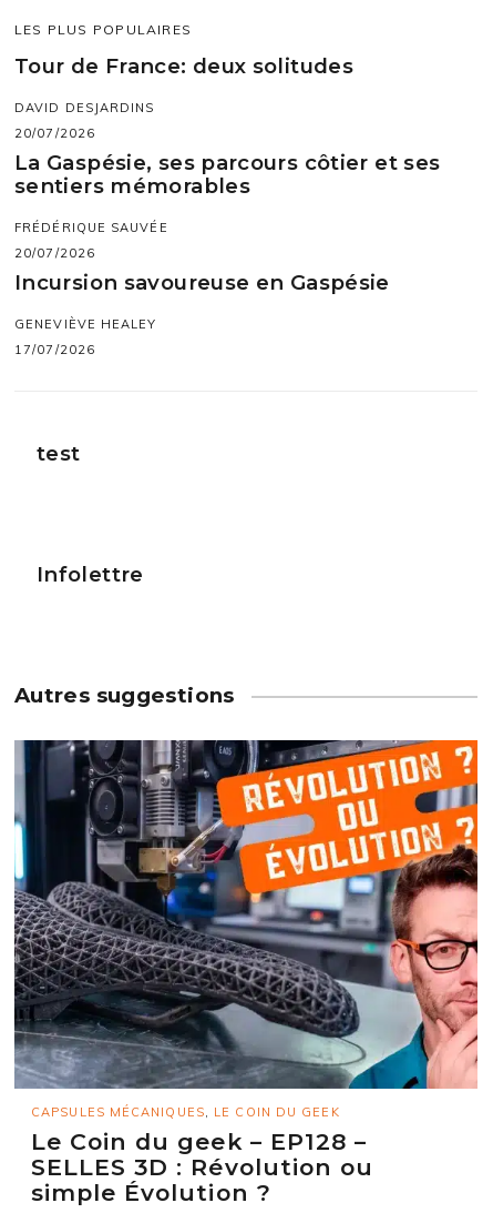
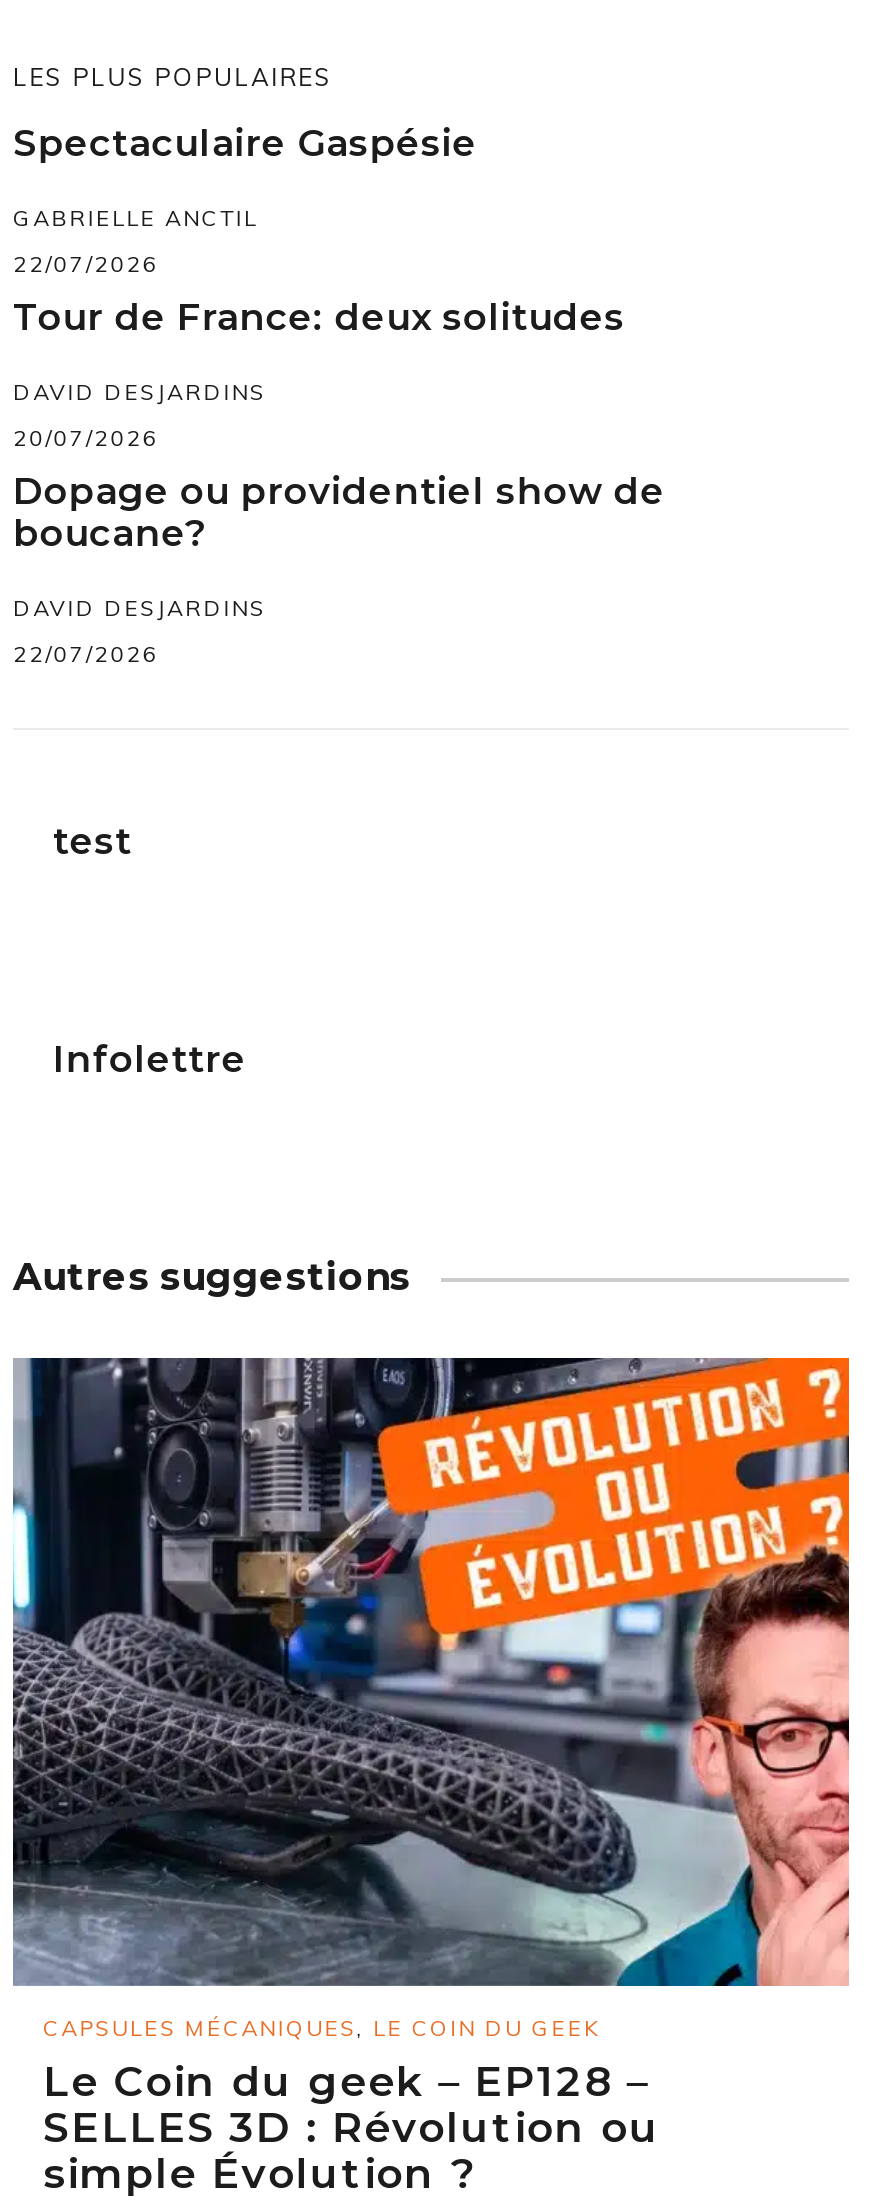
none -> [13,120,477,278] Spectaculaire Gaspésie | GABRIELLE ANCTIL | 22/07/2026
moved [14,53,354,141] -> [13,294,625,452]: Tour de France: deux solitudes | DAVID DESJARDINS | 20/07/2026
[14,150,440,357] La Gaspésie, ses parcours côtier et ses | sentiers mémorables | FRÉDÉRIQUE SAUVÉE | 20/07/2026 | Incursion savoureuse en Gaspésie | GENEVIÈVE HEALEY | 17/07/2026 -> [13,468,665,668] Dopage ou providentiel show de | boucane? | DAVID DESJARDINS | 22/07/2026

